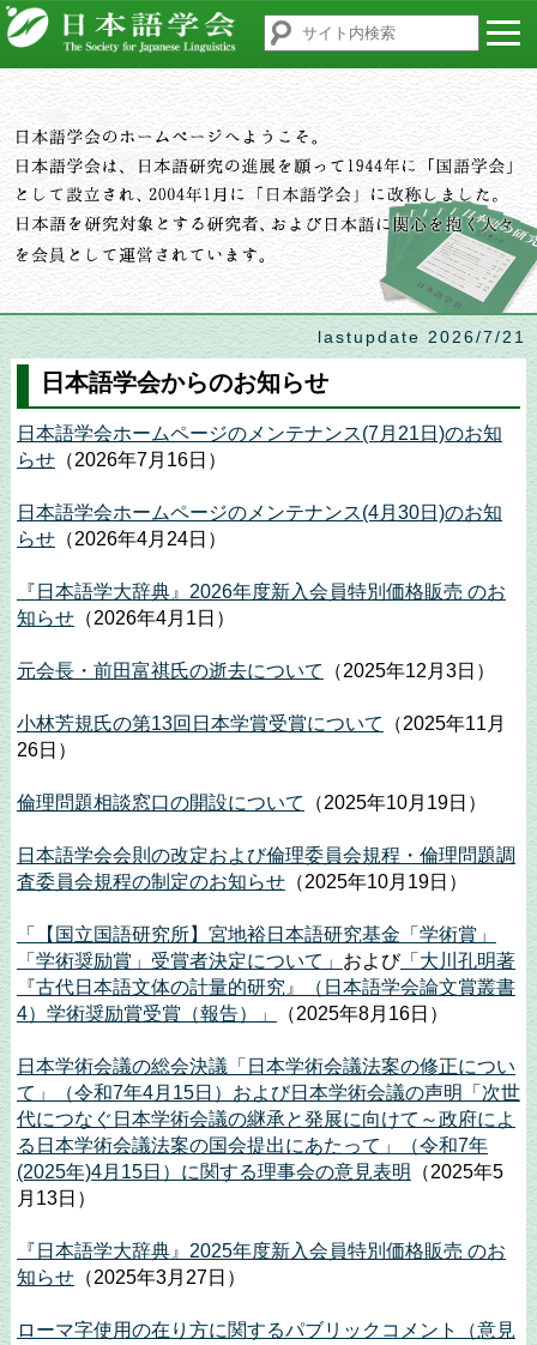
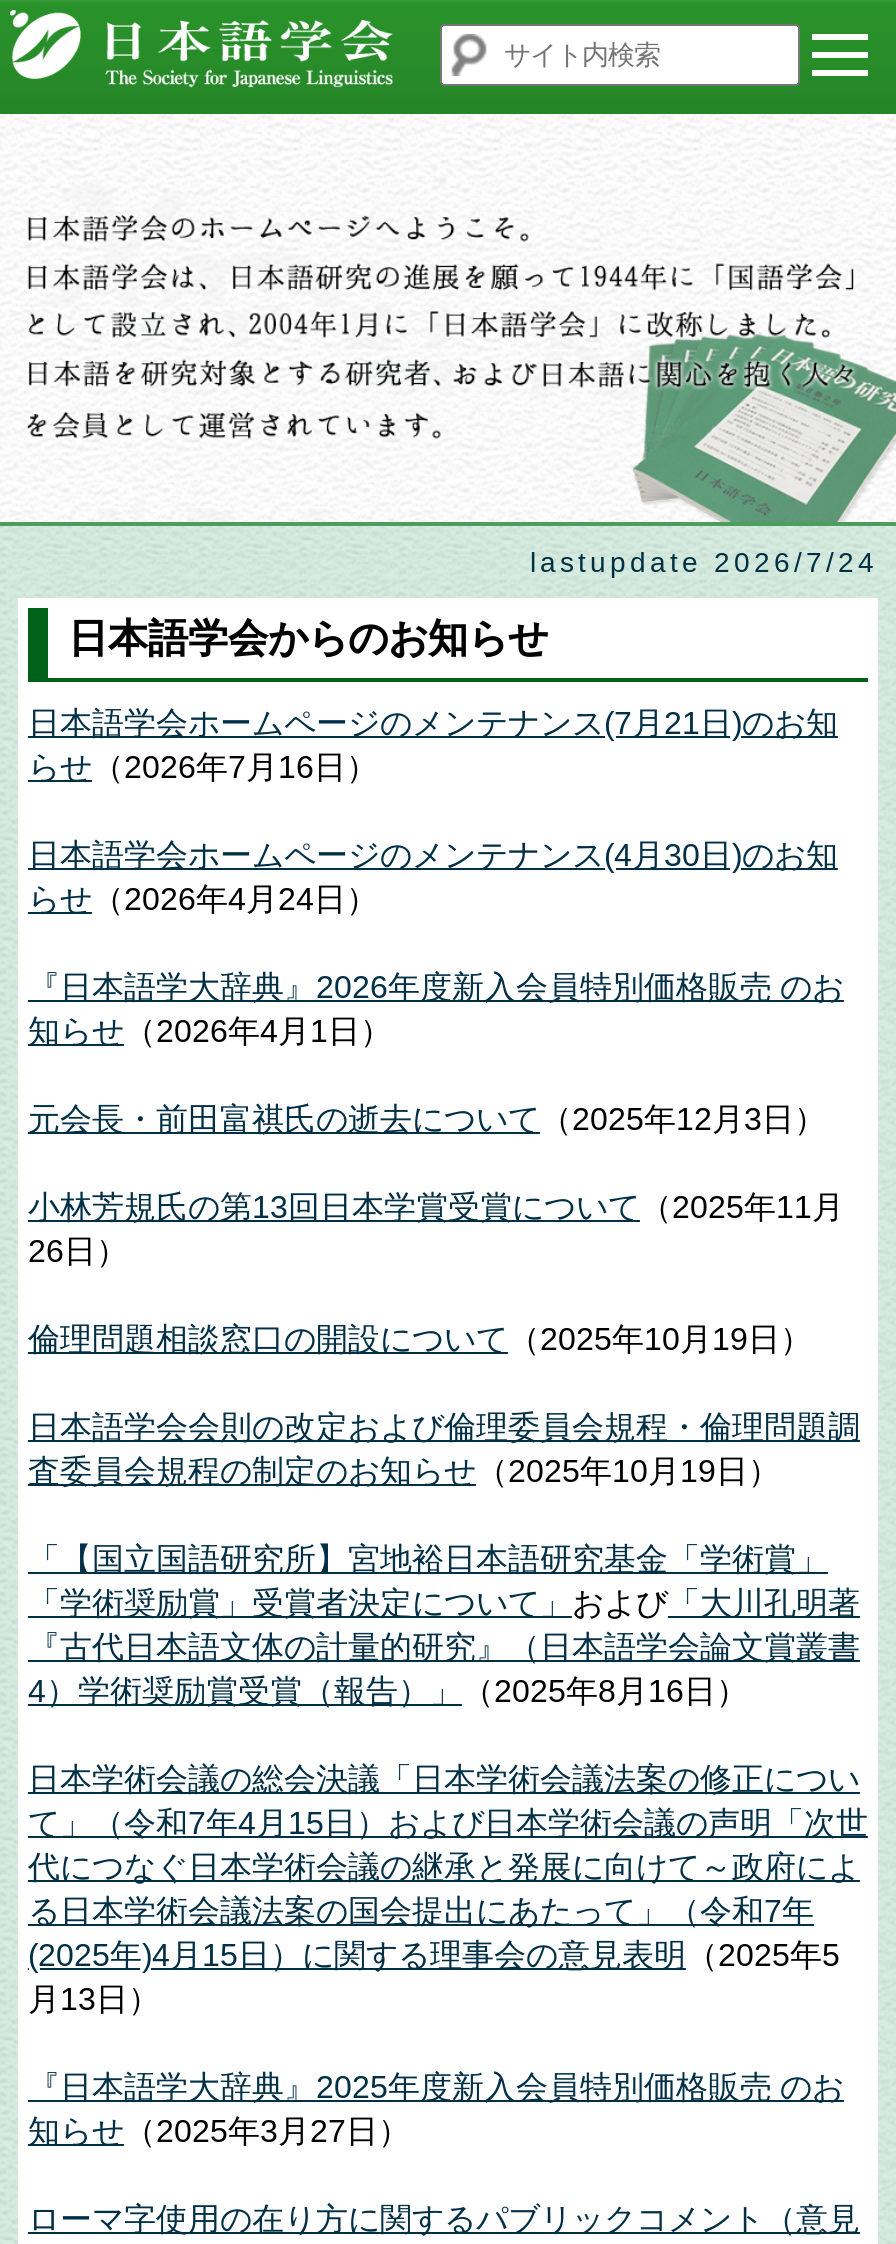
[318,327,526,347] lastupdate 2026/7/21 -> [530,546,878,578] lastupdate 2026/7/24

